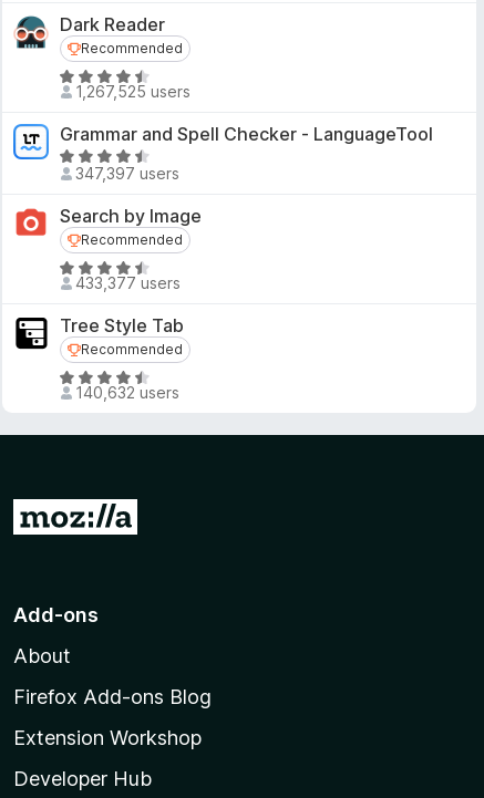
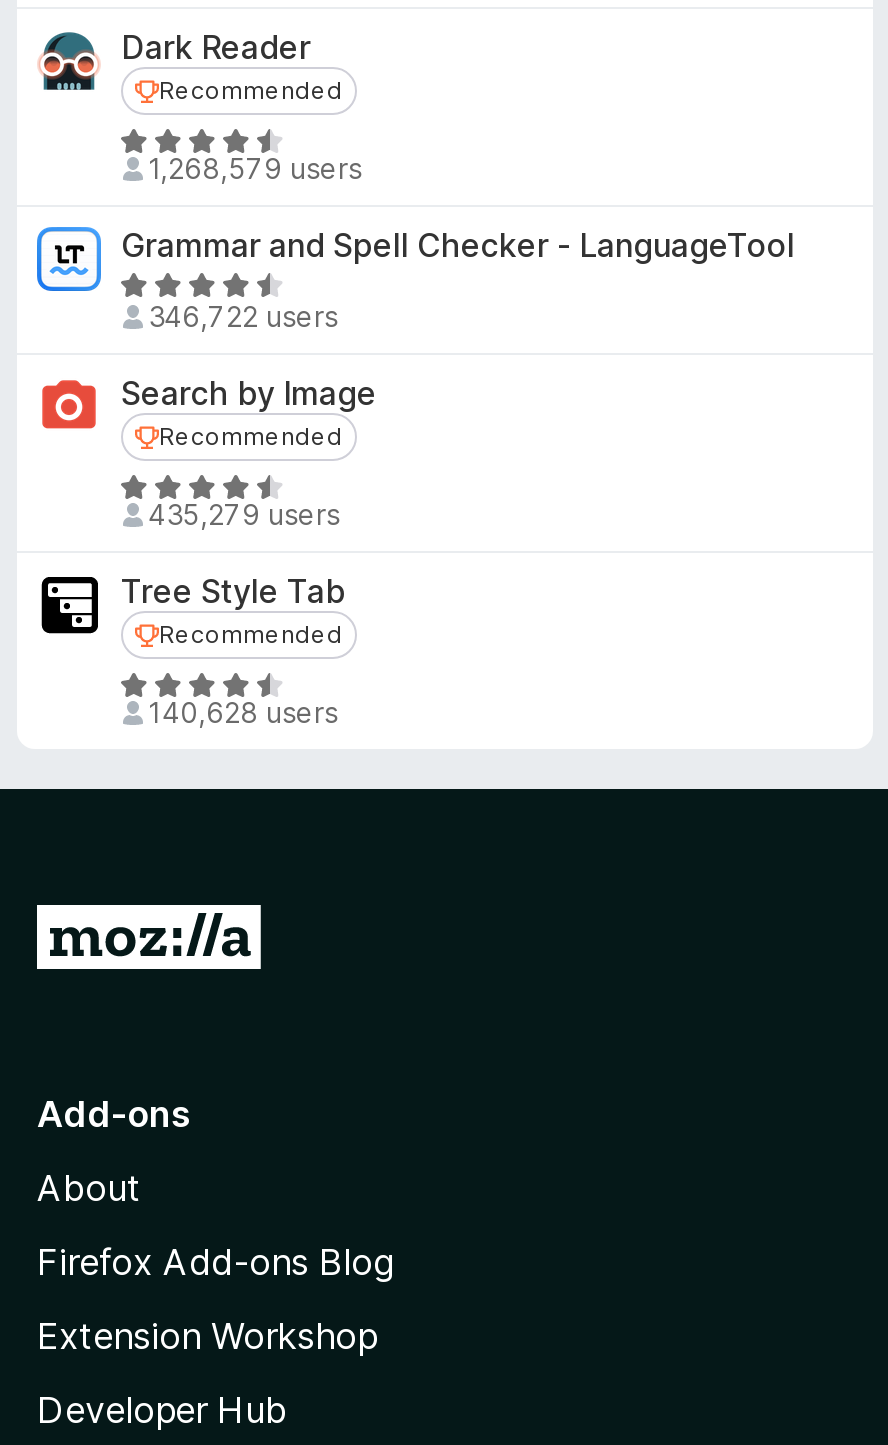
[75,82,190,101] 1,267,525 users -> [148,151,362,185] 1,268,579 users
[75,164,179,183] 347,397 users -> [148,299,338,333] 346,722 users
[75,273,180,292] 433,377 users -> [148,497,340,531] 435,279 users
[75,383,179,402] 140,632 users -> [148,695,338,729] 140,628 users

